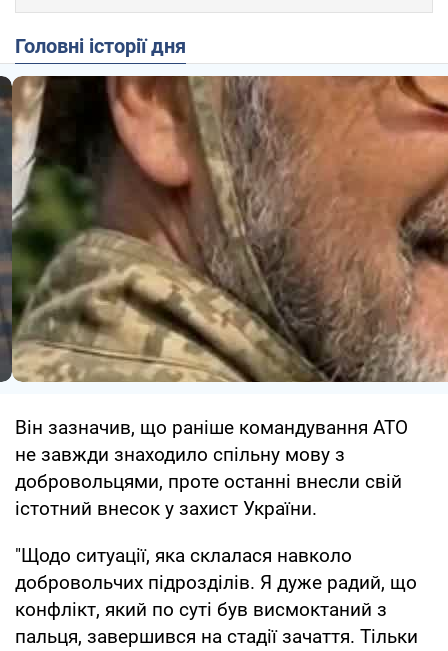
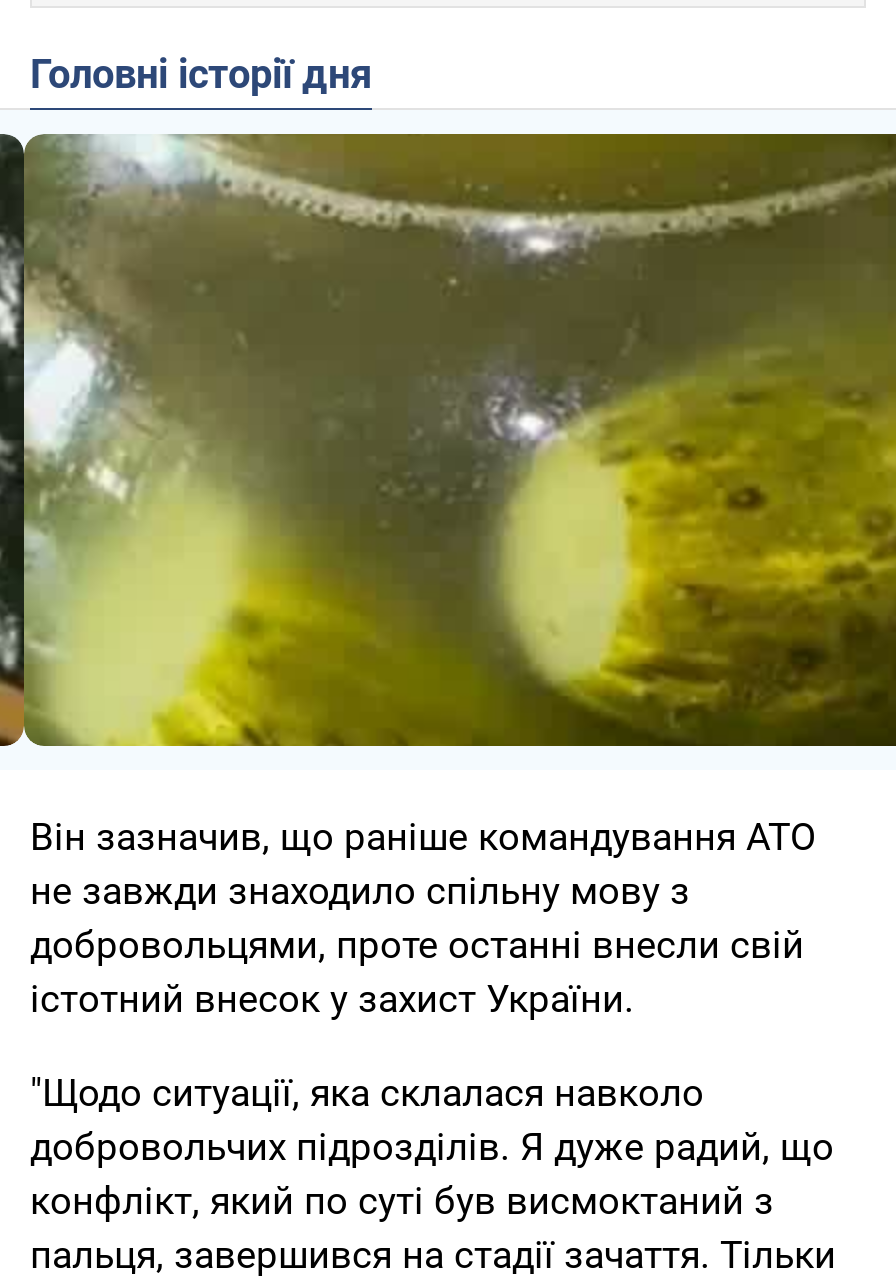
[3,75,445,382] [image] -> [6,132,890,748] [image]

